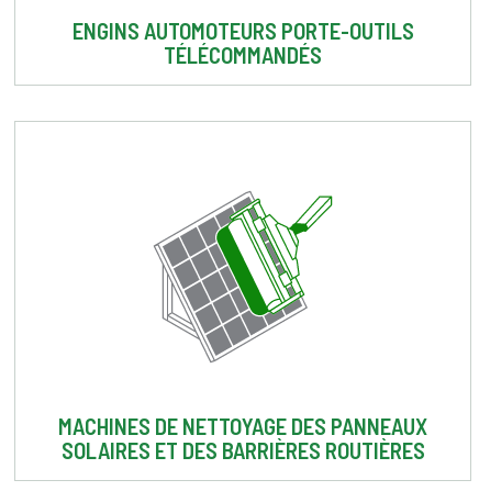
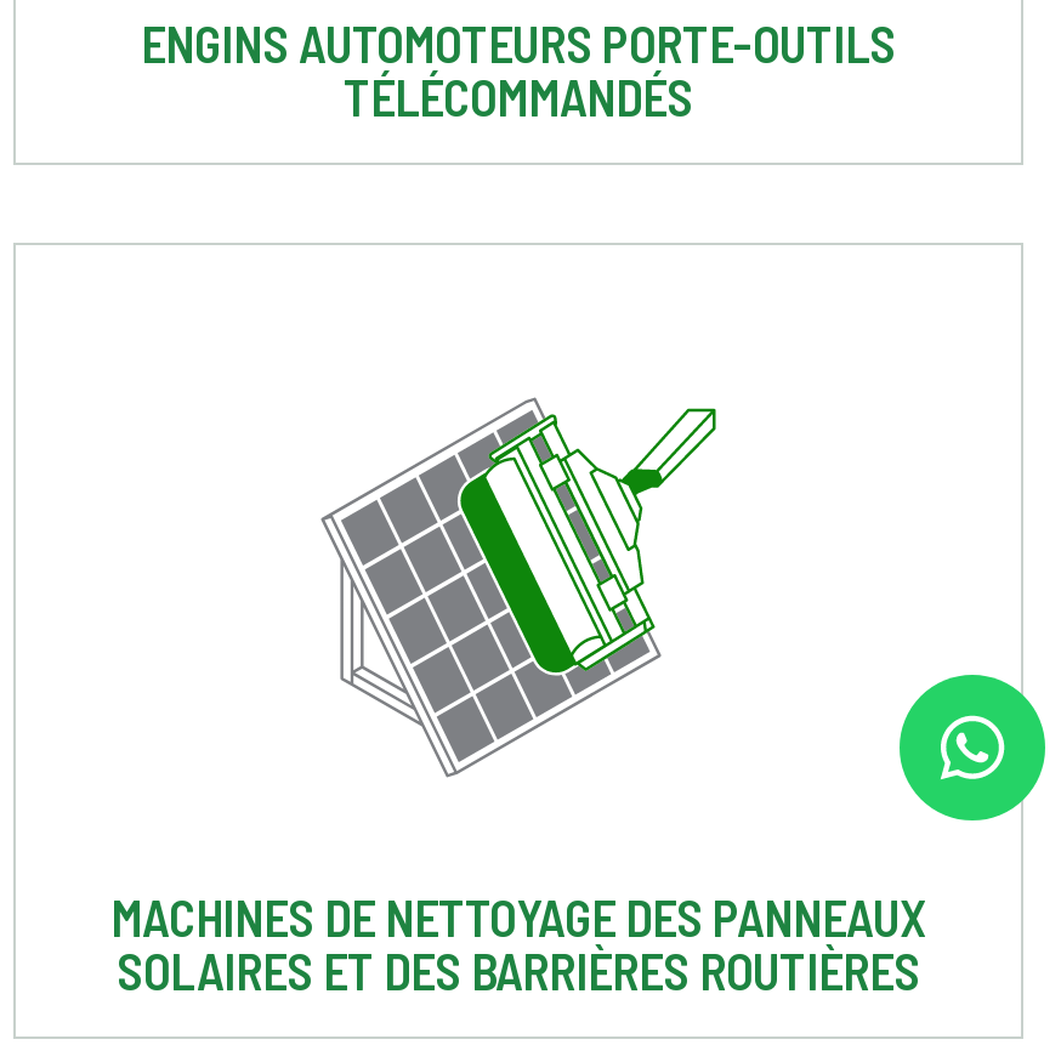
none -> [897,672,1048,823] [image]

